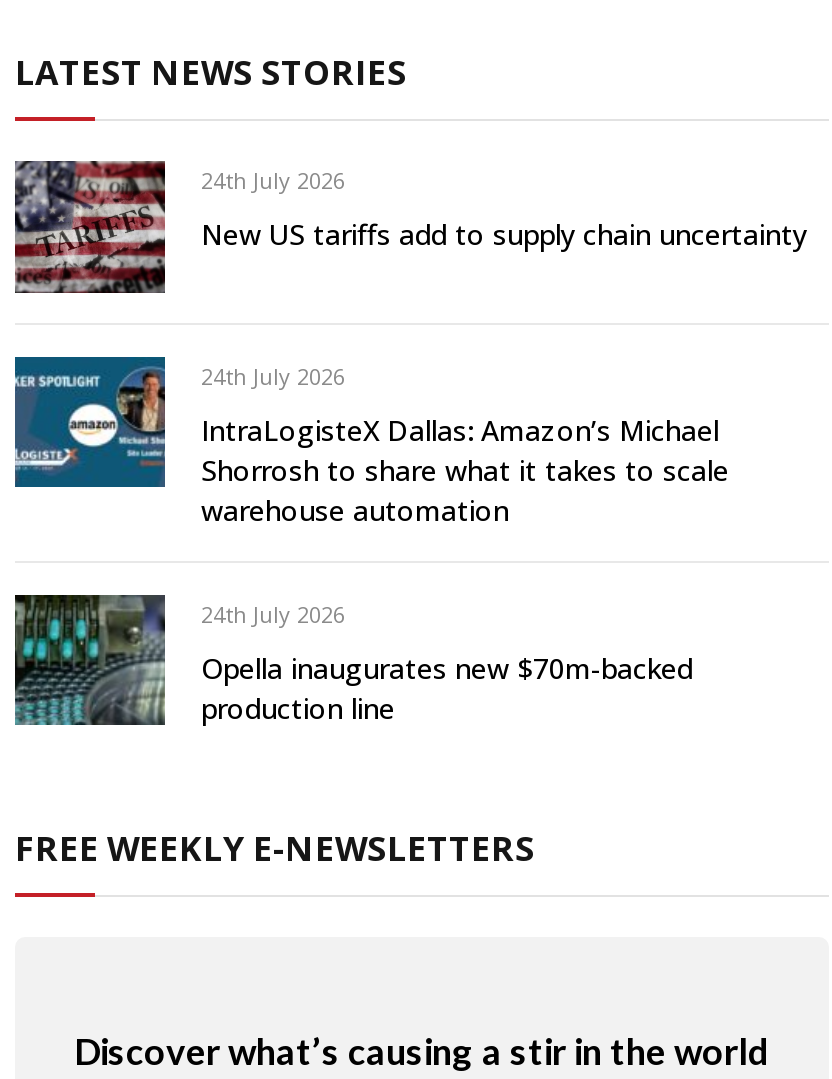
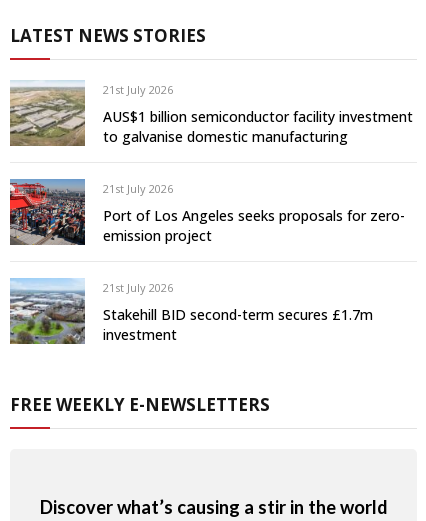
[13,159,345,295] [image] | 24th July 2026 -> [10,80,173,147] [image] | 21st July 2026
[201,216,807,254] New US tariffs add to supply chain uncertainty -> [103,107,413,146] AUS$1 billion semiconductor facility investment | to galvanise domestic manufacturing
[13,355,345,491] [image] | 24th July 2026 -> [9,178,173,246] [image] | 21st July 2026
[201,410,729,528] IntraLogisteX Dallas: Amazon’s Michael | Shorrosh to share what it takes to scale | warehouse automation -> [103,206,405,245] Port of Los Angeles seeks proposals for zero- | emission project
[15,593,345,727] [image] | 24th July 2026 -> [9,278,173,345] [image] | 21st July 2026
[201,648,693,726] Opella inaugurates new $70m-backed | production line -> [103,305,373,344] Stakehill BID second-term secures £1.7m | investment

